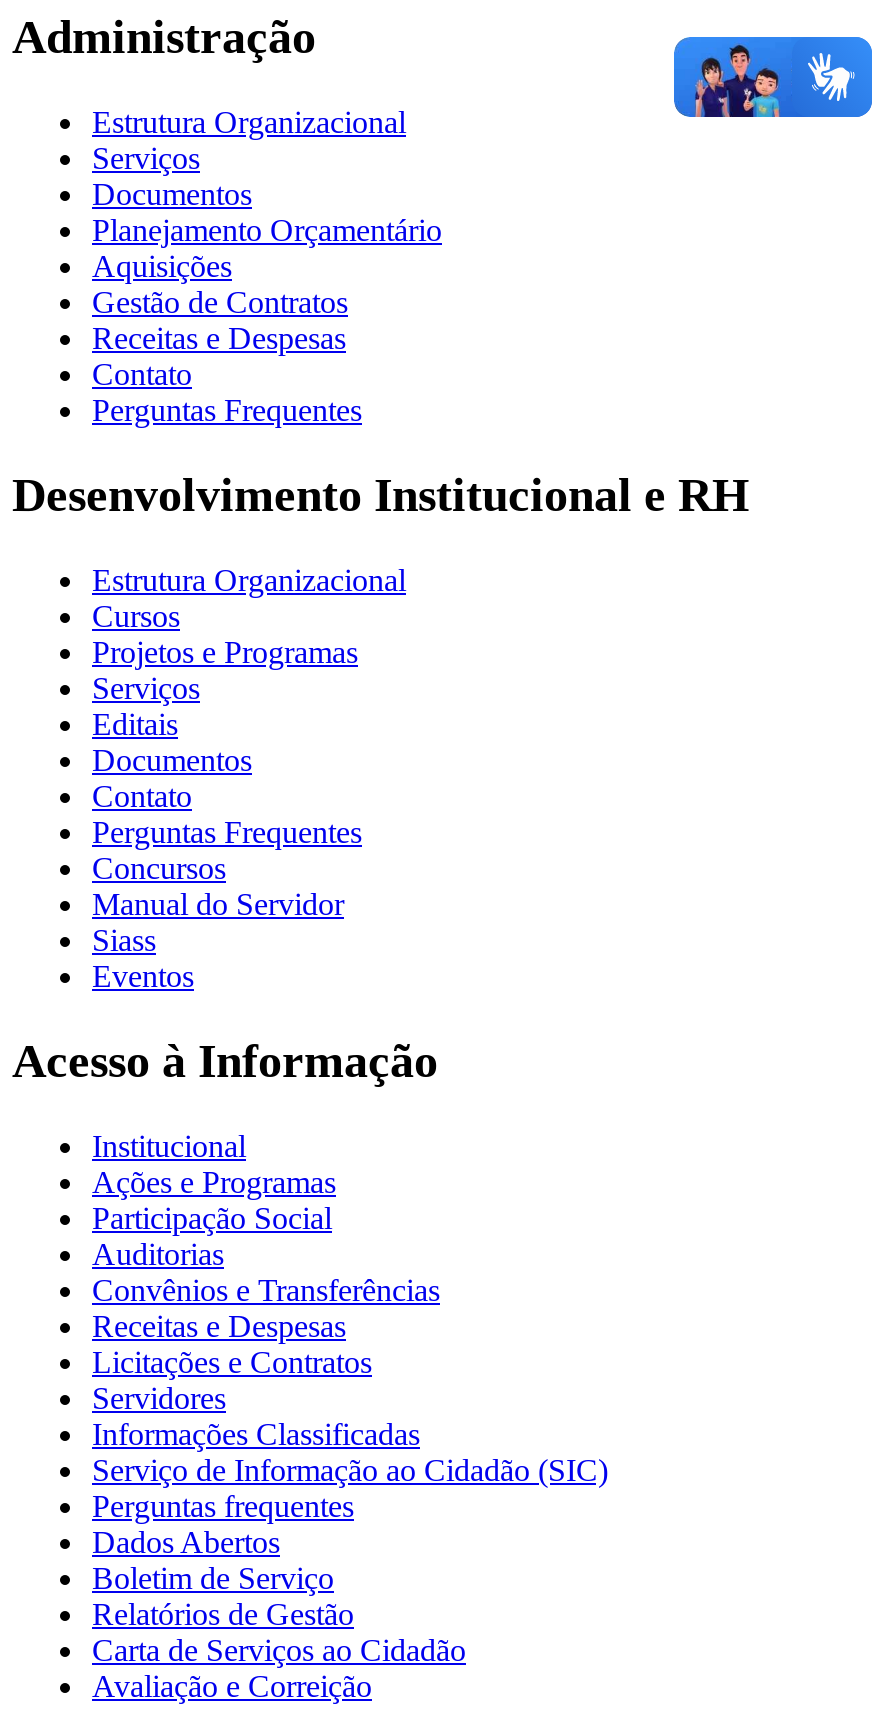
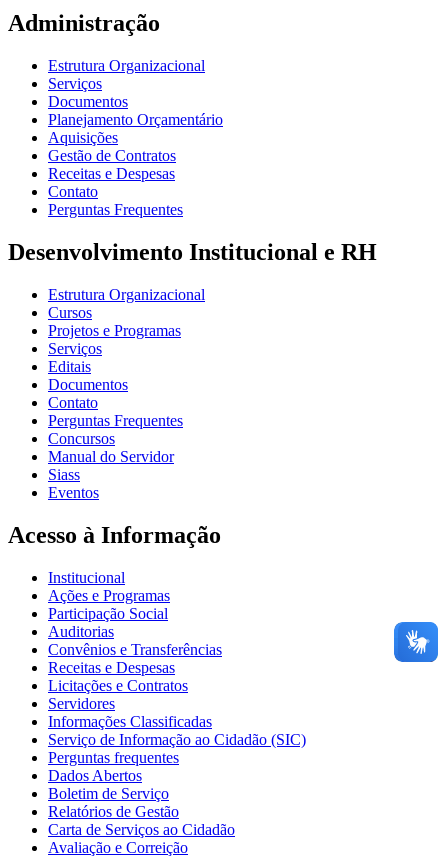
[672,35,874,119] [image] -> none
none -> [393,621,439,663] [image]

